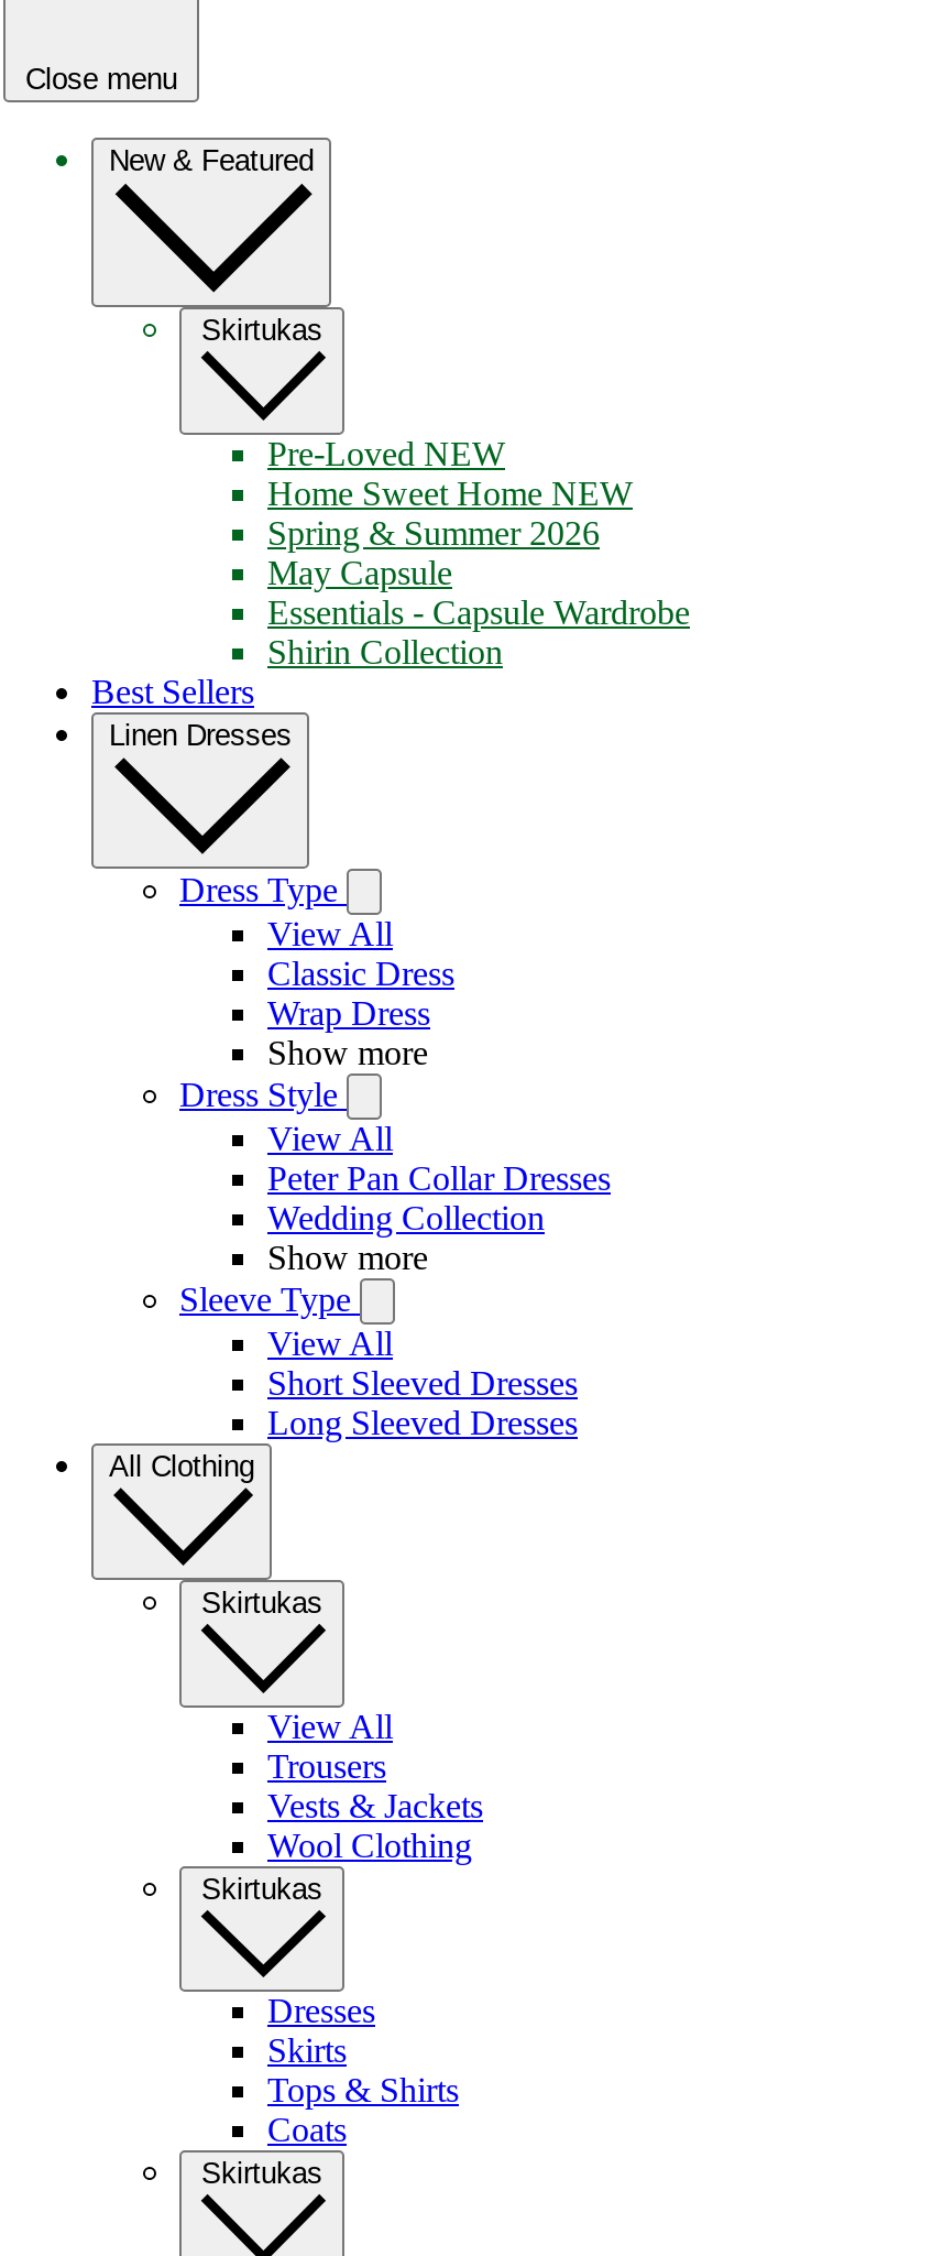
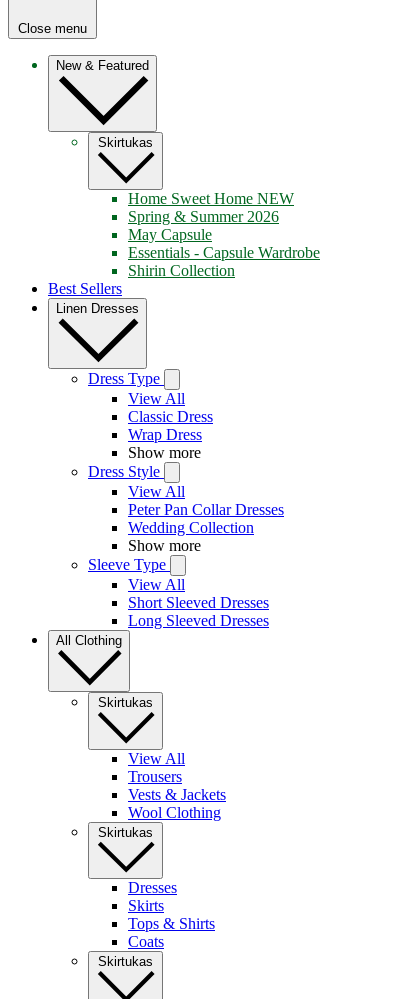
[267,435,505,472] Pre-Loved NEW -> none

